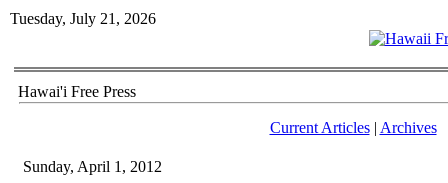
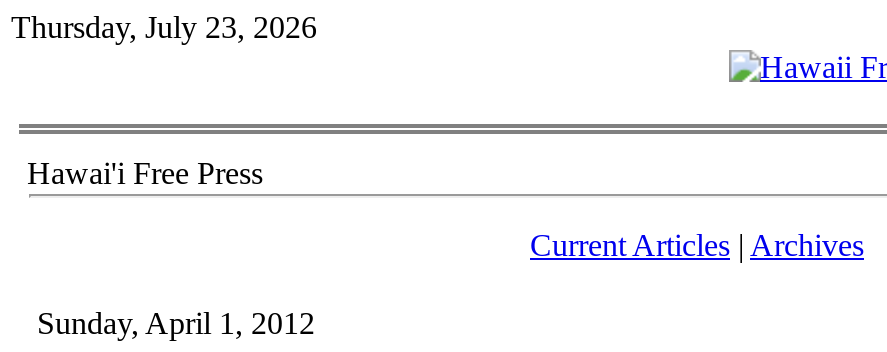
[10,10,156,27] Tuesday, July 21, 2026 -> [11,10,317,44] Thursday, July 23, 2026

